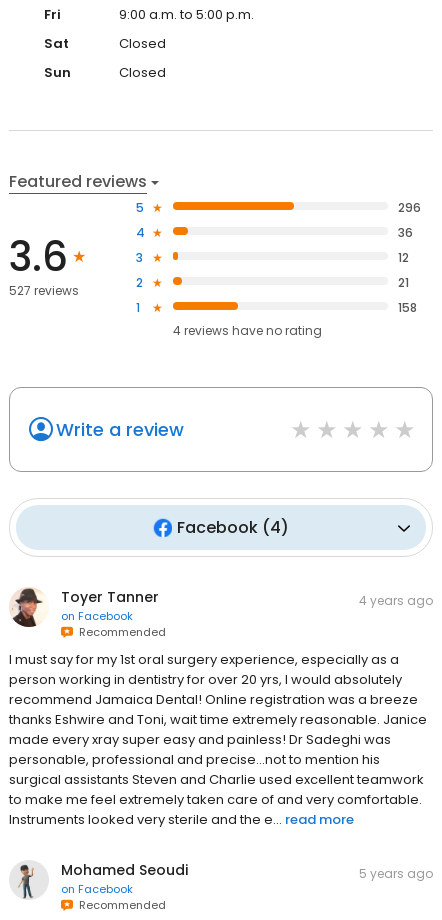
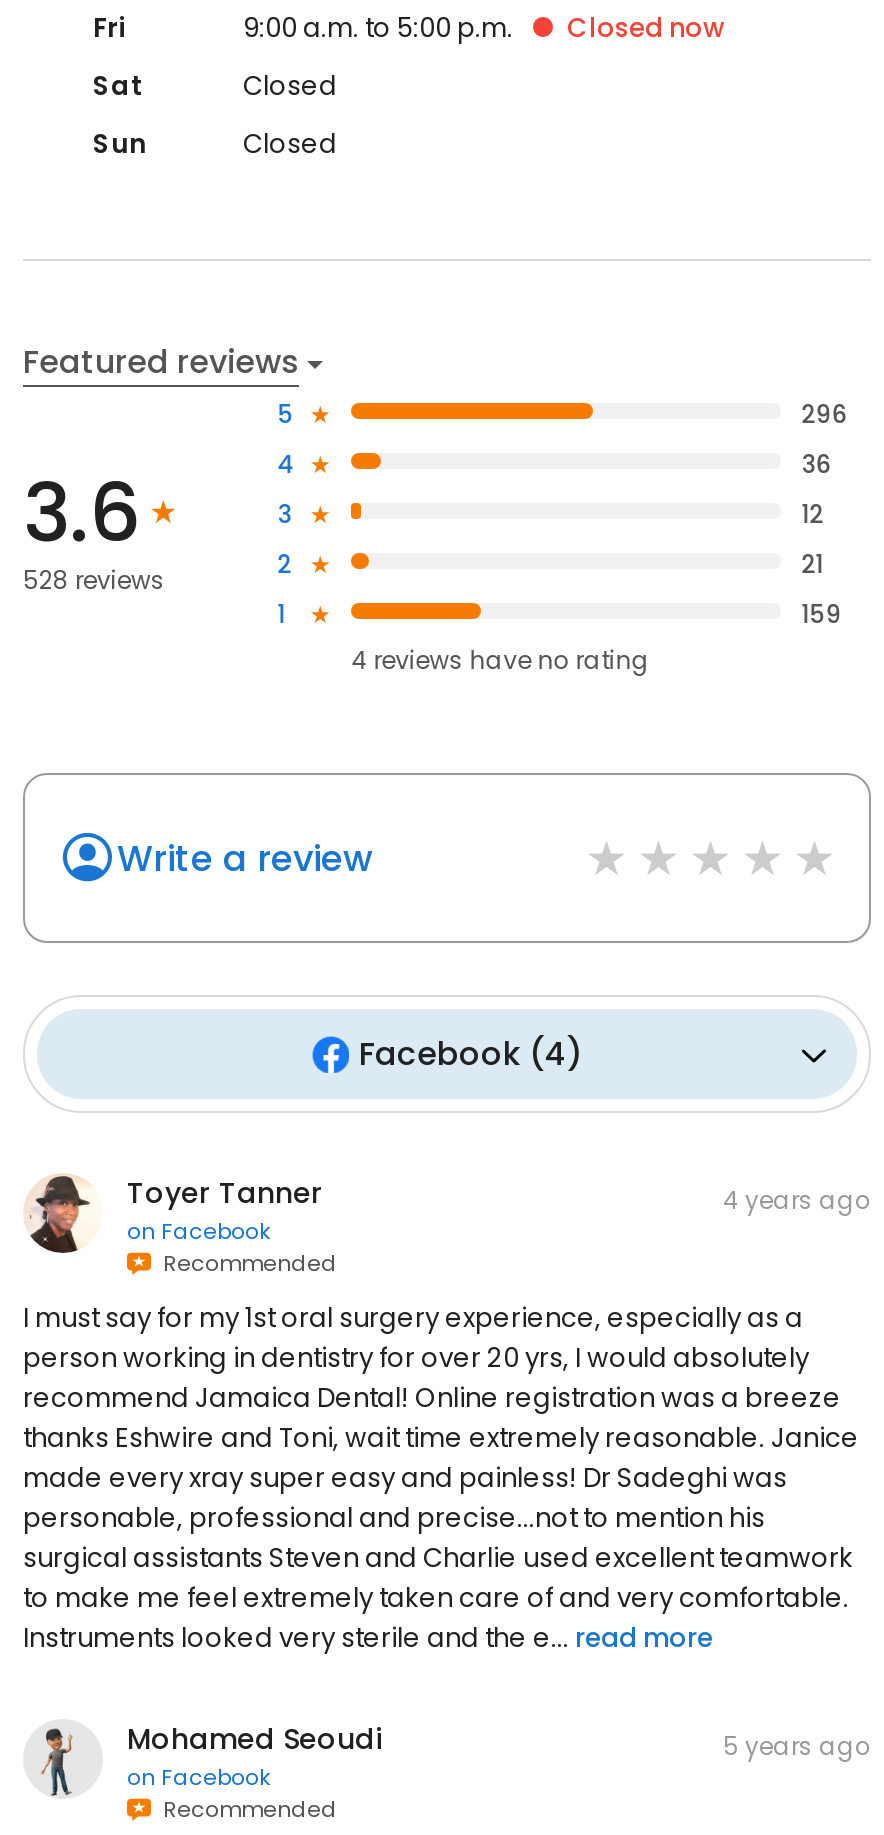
none -> [567,10,725,48] Closed now
[9,282,79,299] 527 reviews -> [23,563,165,597] 528 reviews
[398,299,417,316] 158 -> [801,597,841,631] 159

